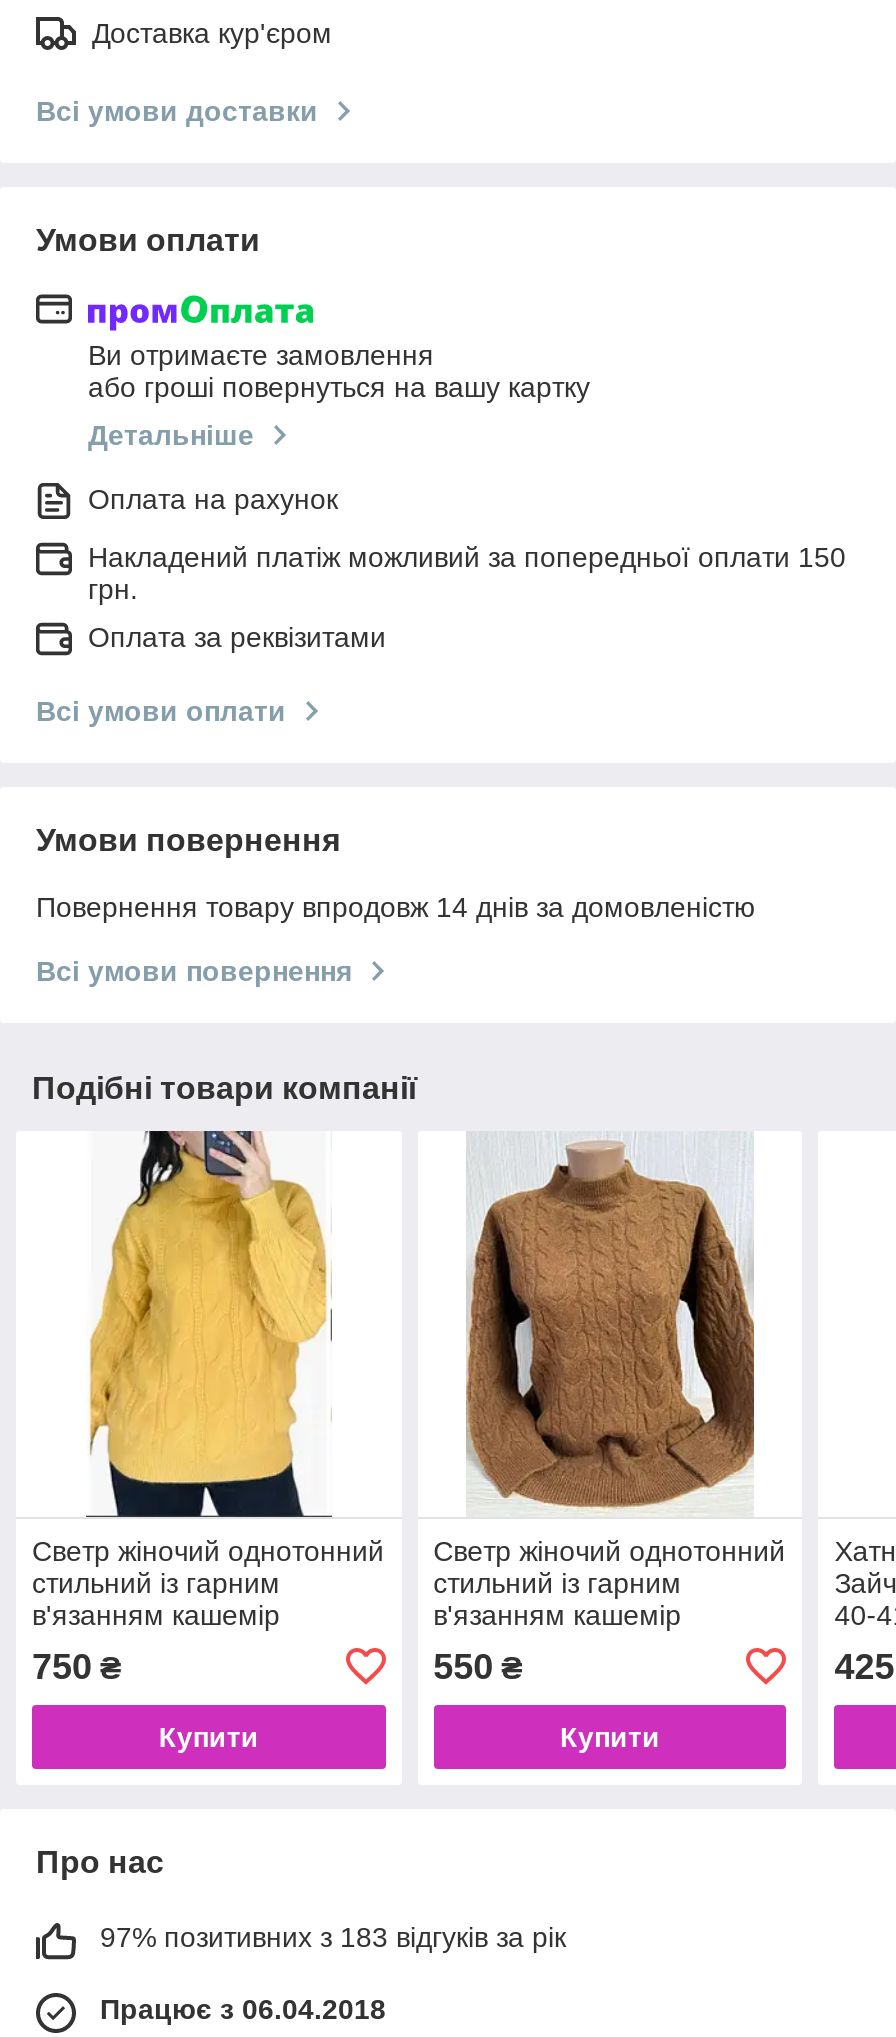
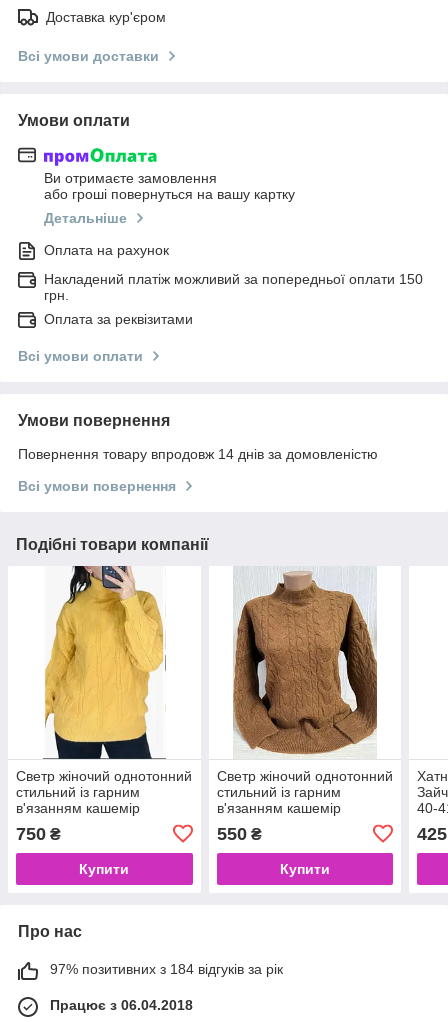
[100,1921,566,1953] 97% позитивних з 183 відгуків за рік -> [50,961,283,977] 97% позитивних з 184 відгуків за рік

